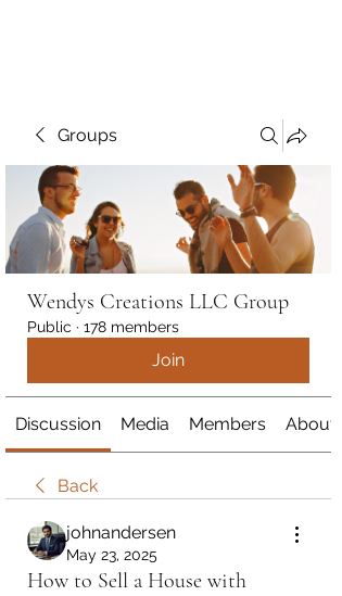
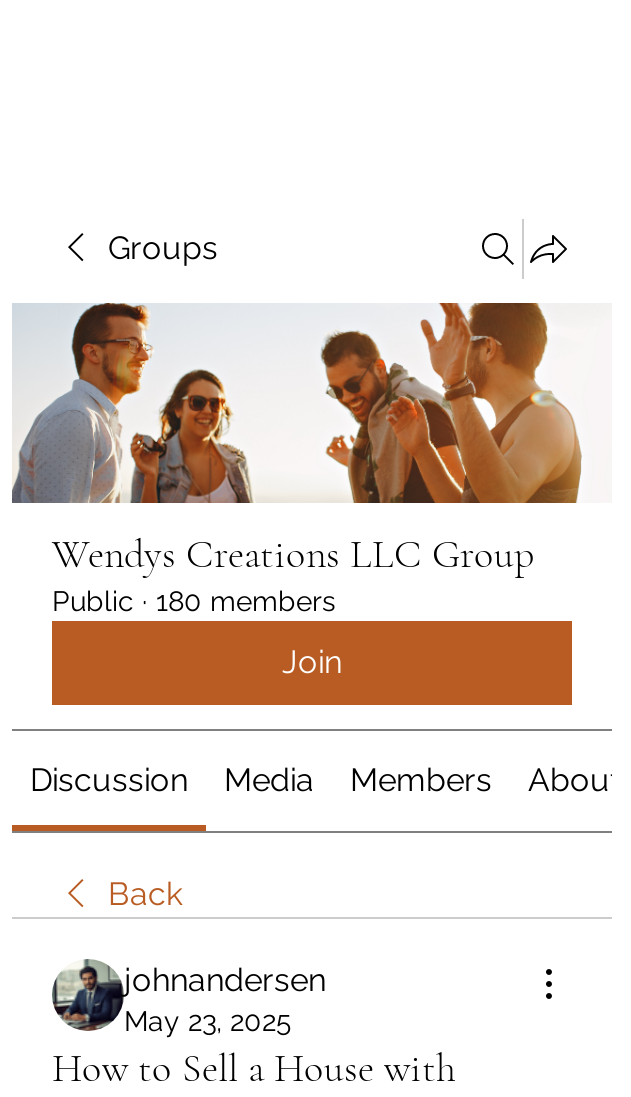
[27,318,179,335] Public · 178 members -> [52,584,336,616] Public · 180 members

